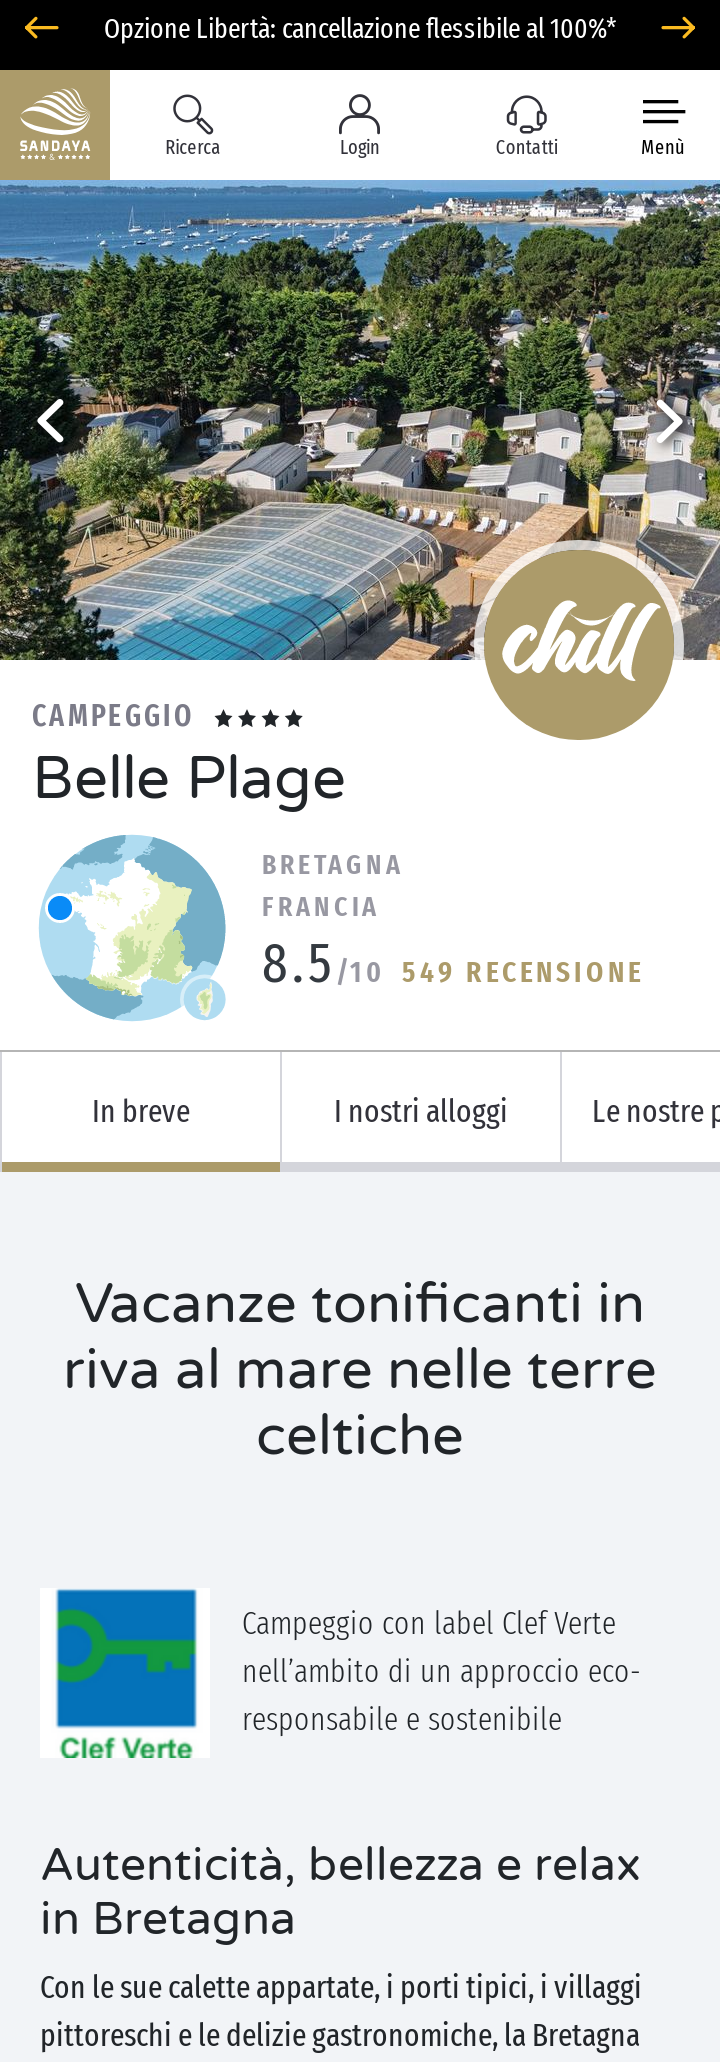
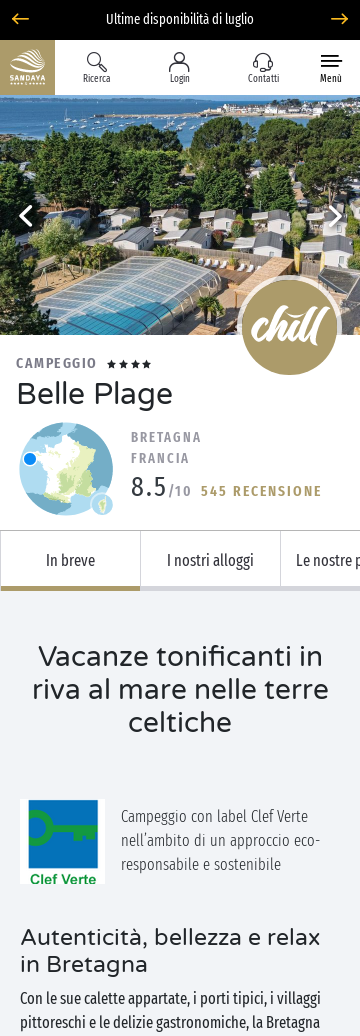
[104,12,616,46] Opzione Libertà: cancellazione flessibile al 100%* -> [106,11,254,28] Ultime disponibilità di luglio
[262,930,644,996] 8.5/10 549 RECENSIONE -> [131,470,322,503] 8.5/10 545 RECENSIONE

